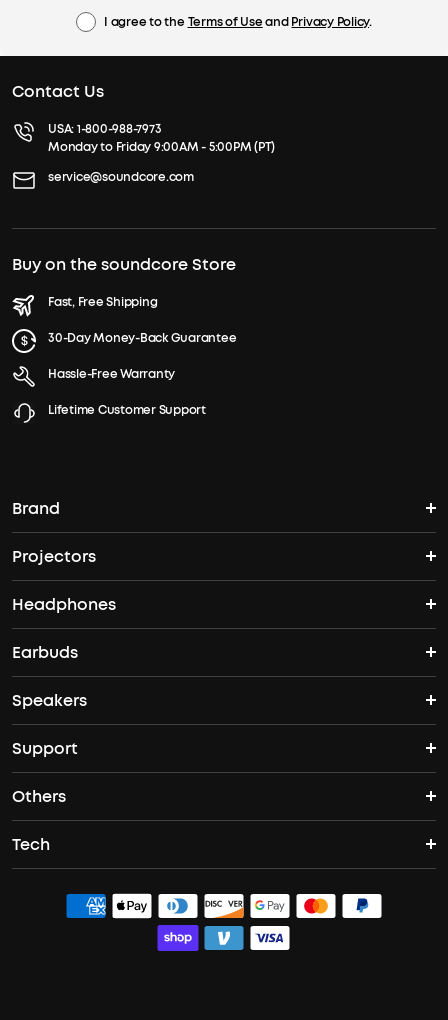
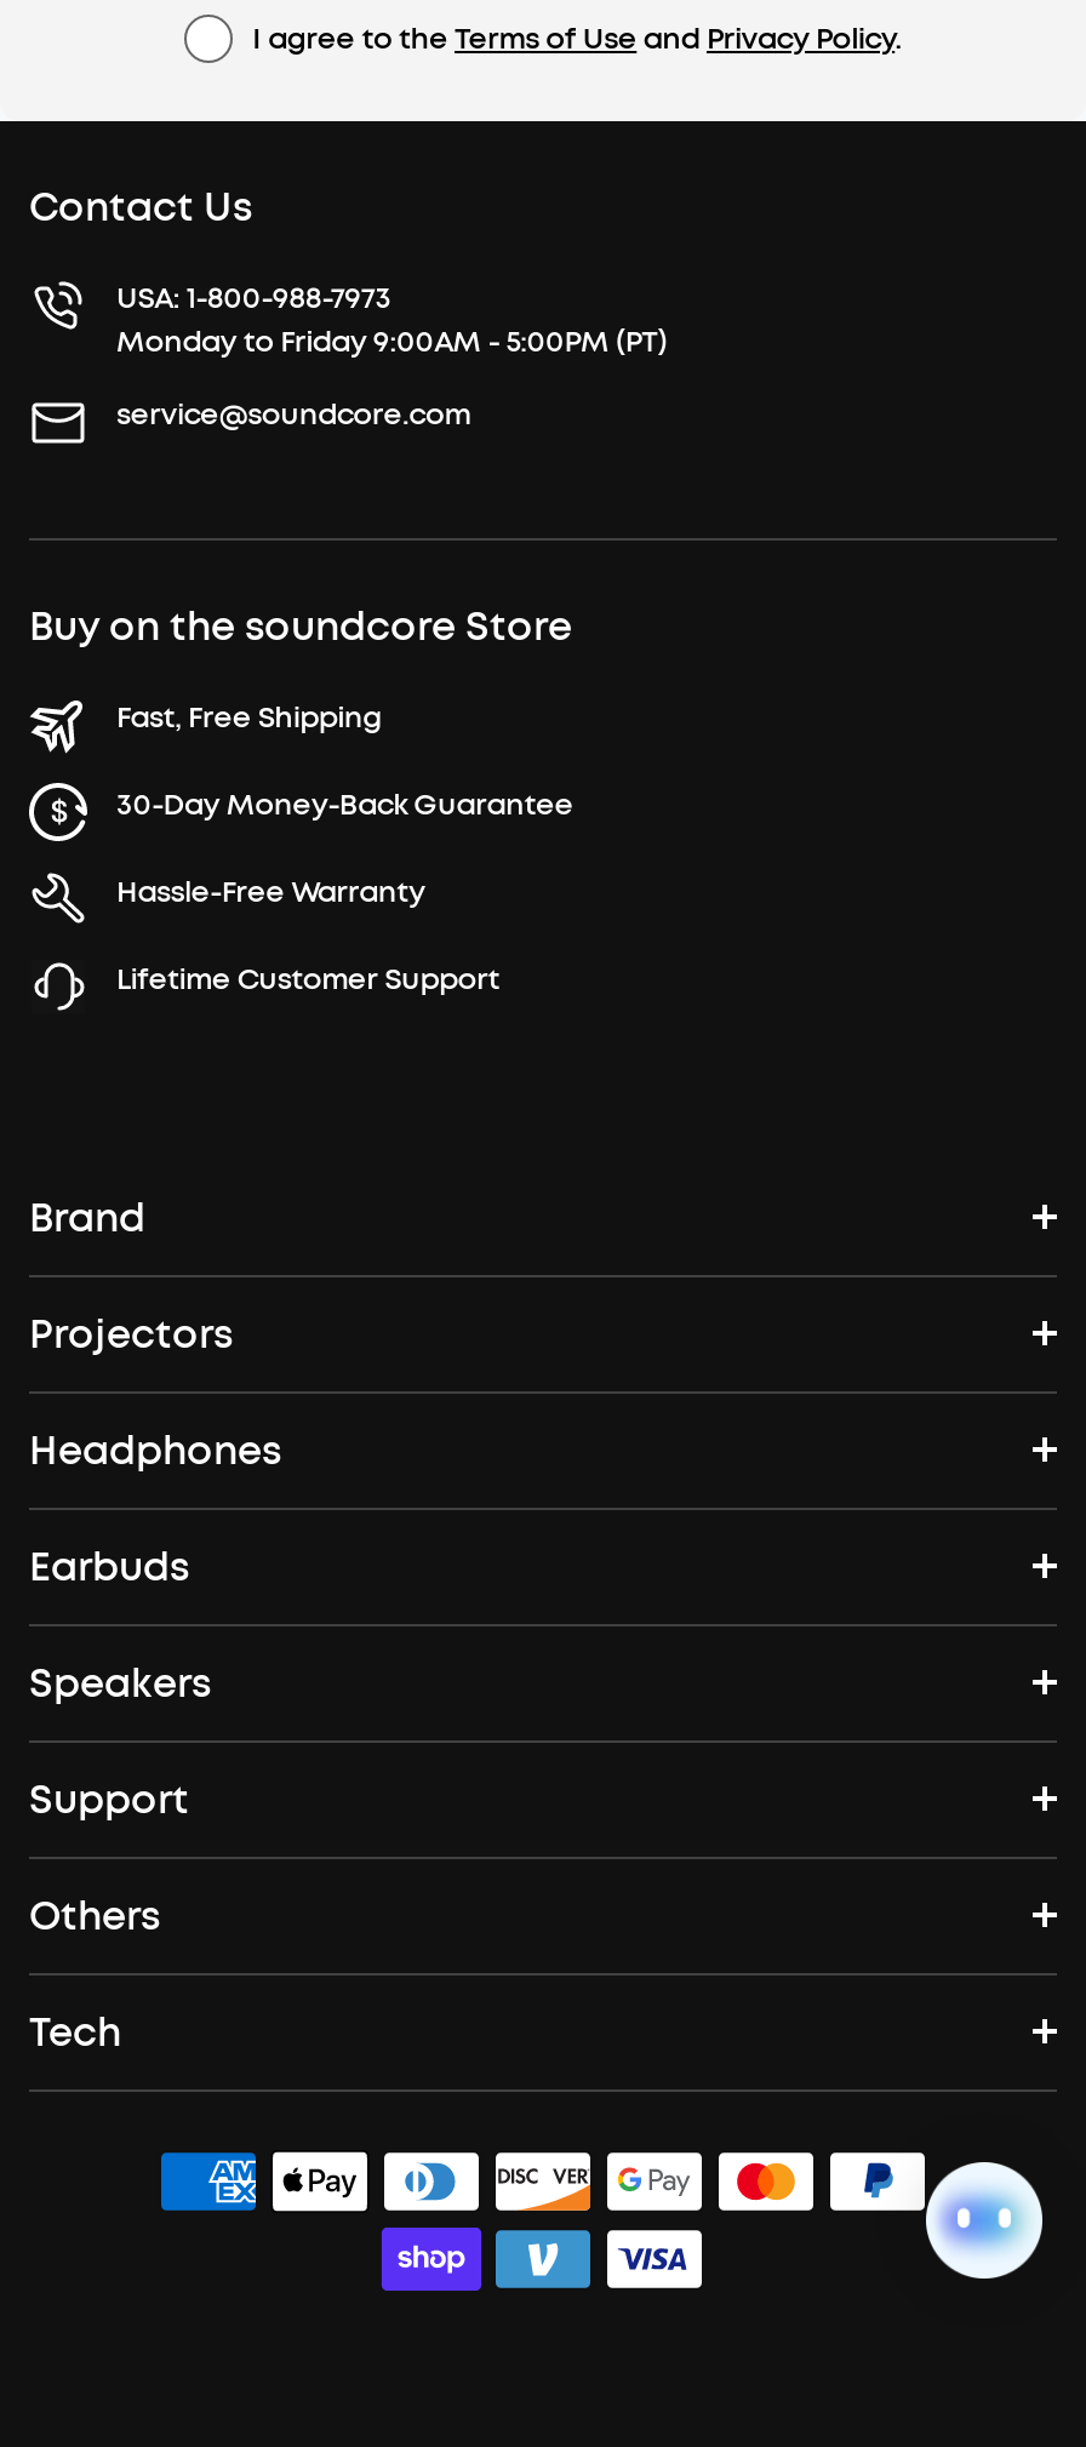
none -> [924,2160,1045,2281] [image]

